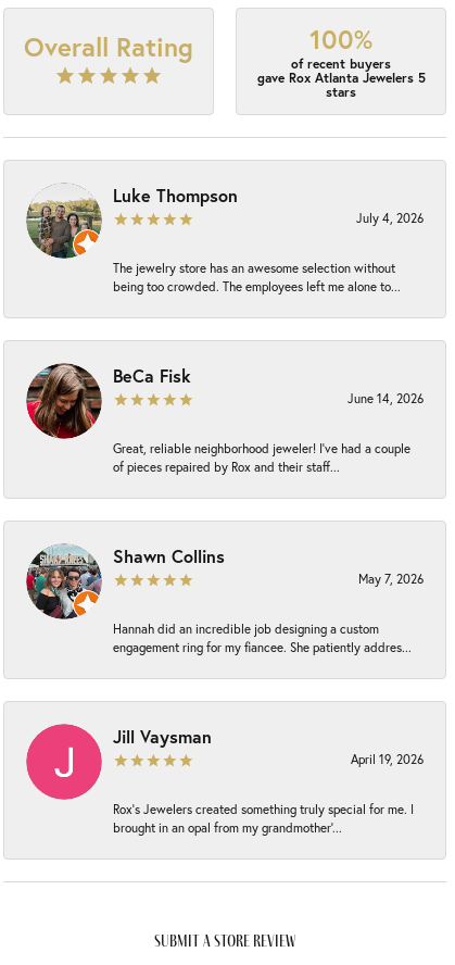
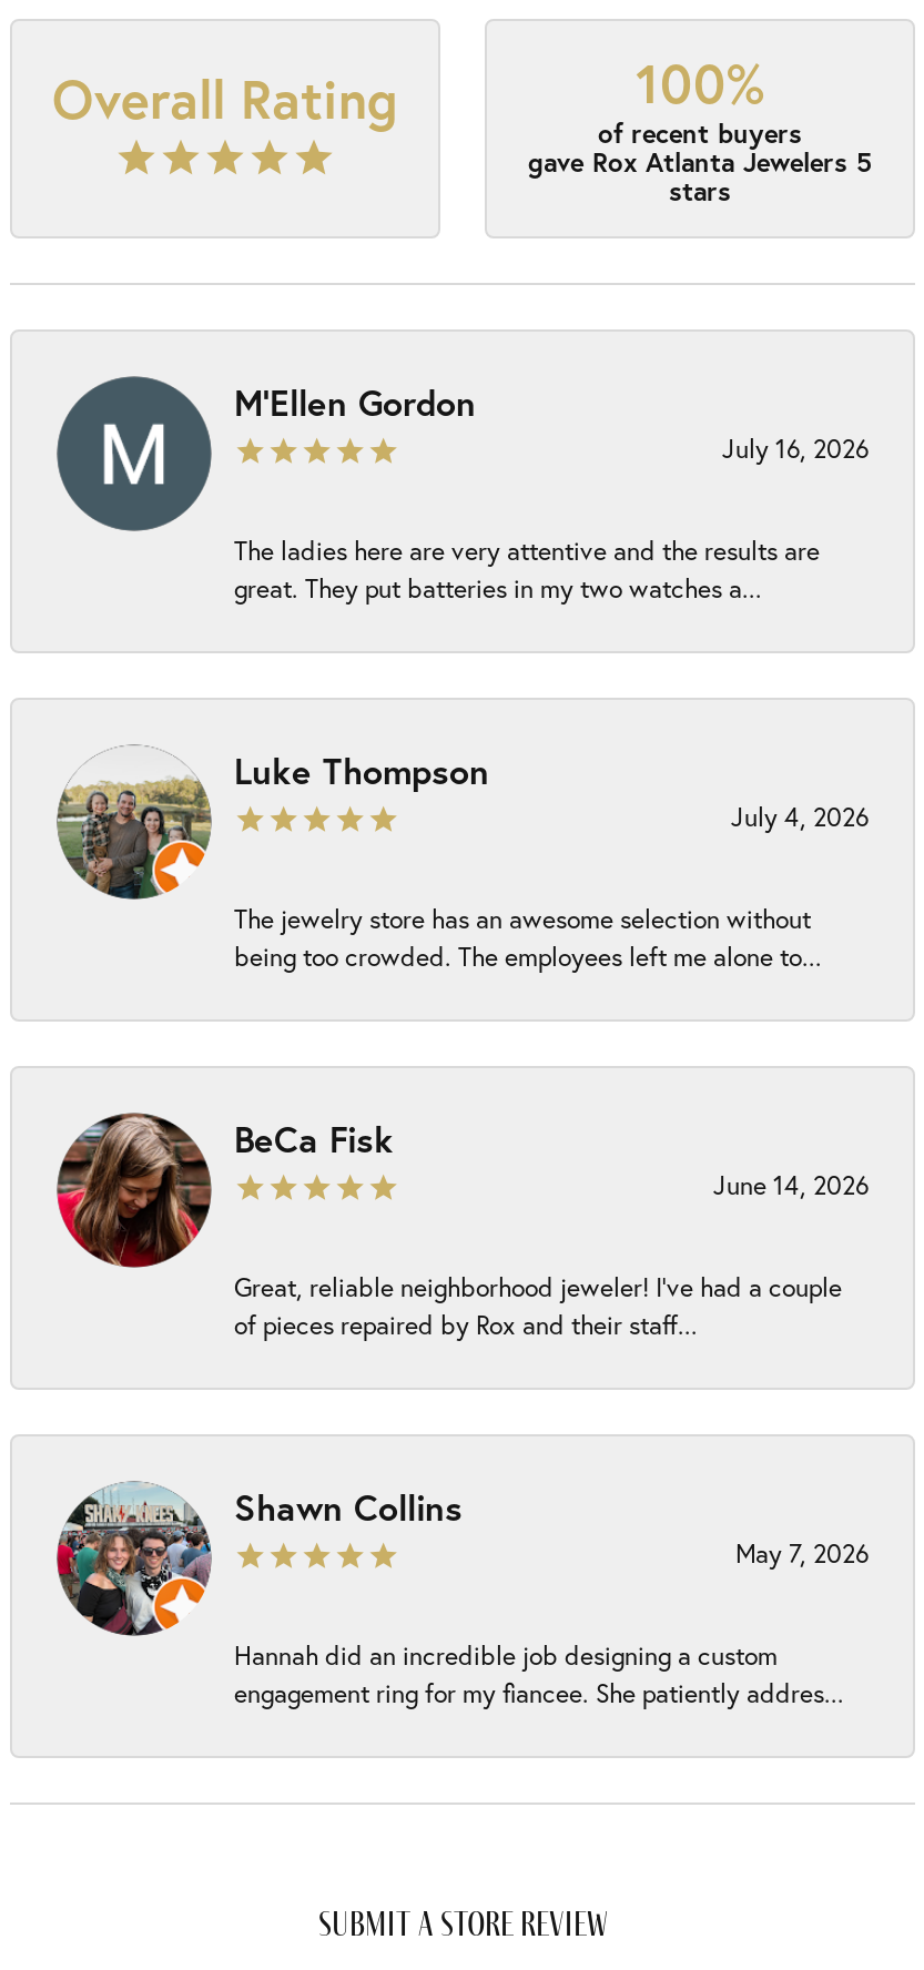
none -> [57,376,869,605] [image] | M'Ellen Gordon | July 16, 2026 | The ladies here are very attentive and the results are | great. They put batteries in my two watches a...
moved [25,184,424,655] -> [54,747,869,1709]: [image] | Luke Thompson | July 4, 2026 | ... | Hannah did an incredible job designing a custom | engagement ring for my fiancee. She patiently addres...
[26,724,424,836] [image] | Jill Vaysman | April 19, 2026 | Rox’s Jewelers created something truly special for me. I | brought in an opal from my grandmother’... -> none

